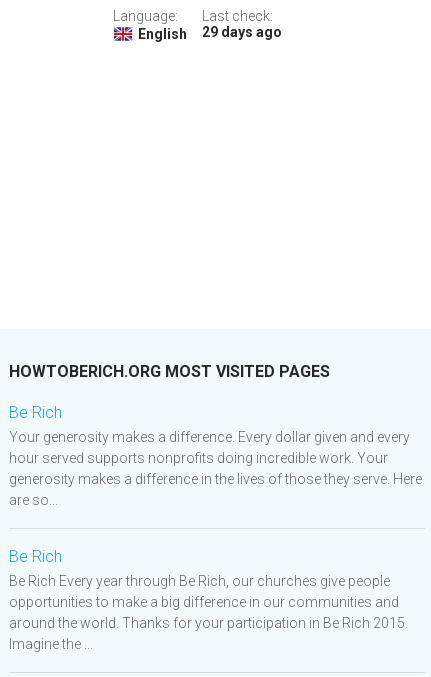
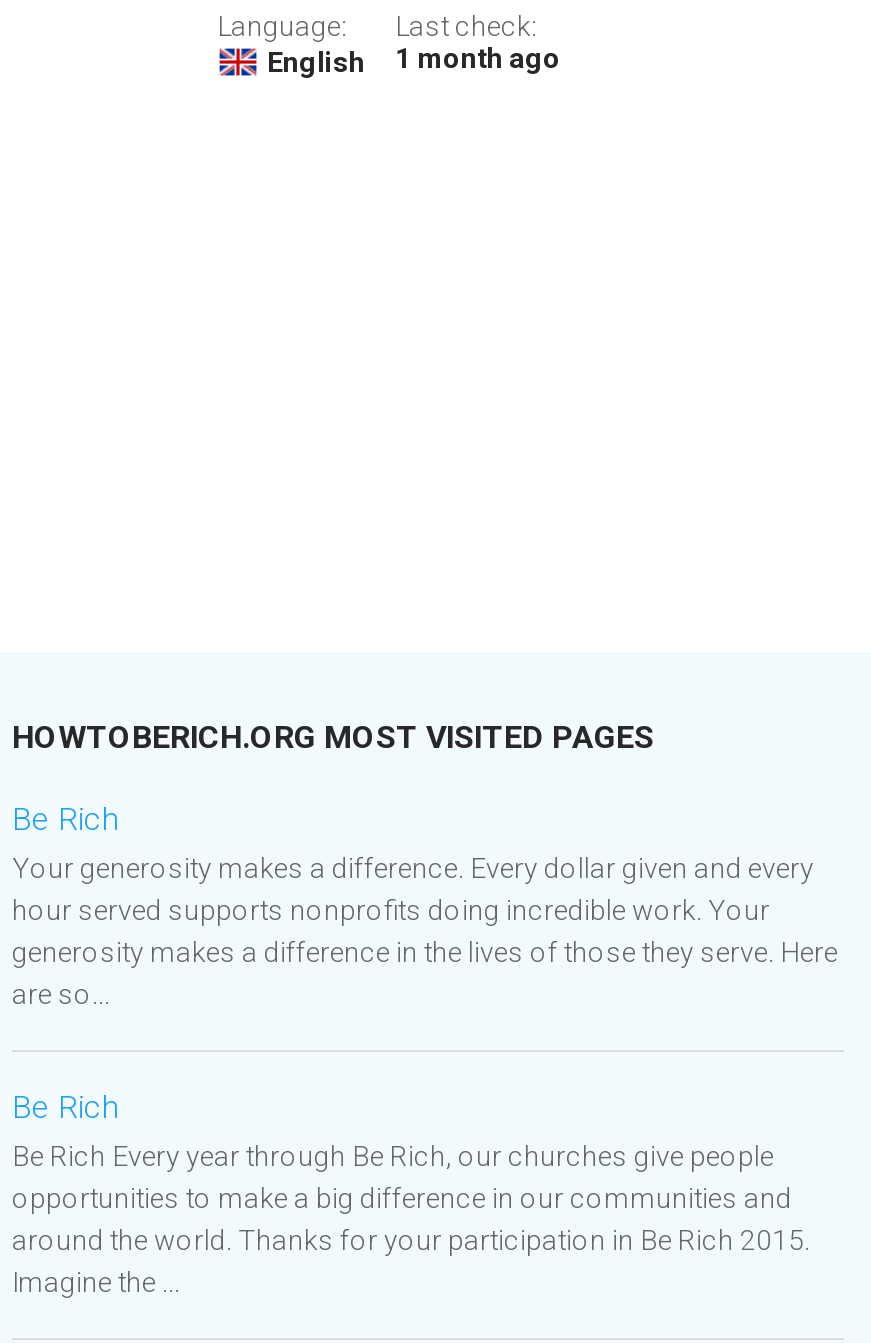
[138,24,282,42] English 29 days ago -> [267,42,561,78] English 1 month ago

